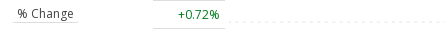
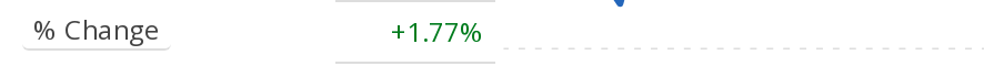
[178,6,220,23] +0.72% -> [391,14,484,51] +1.77%

